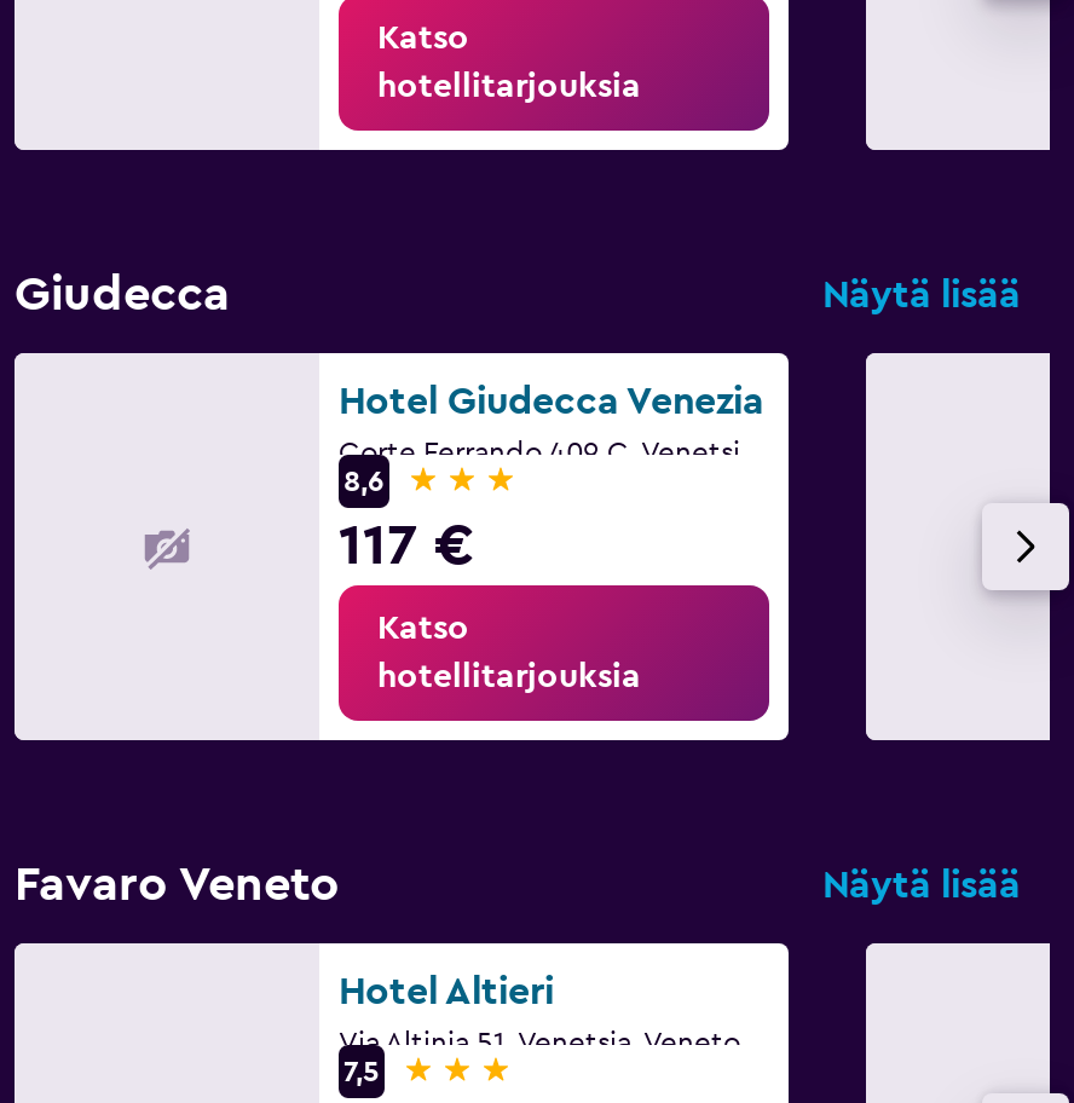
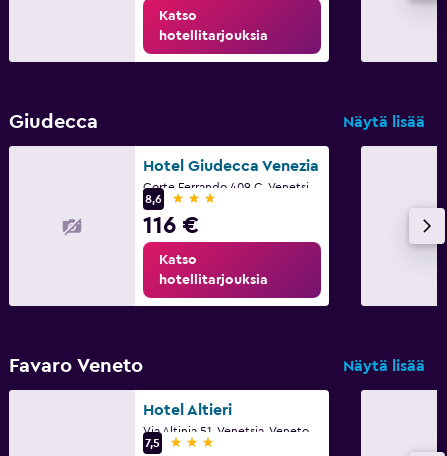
[339,516,474,574] 117 € -> [143,213,199,237] 116 €

